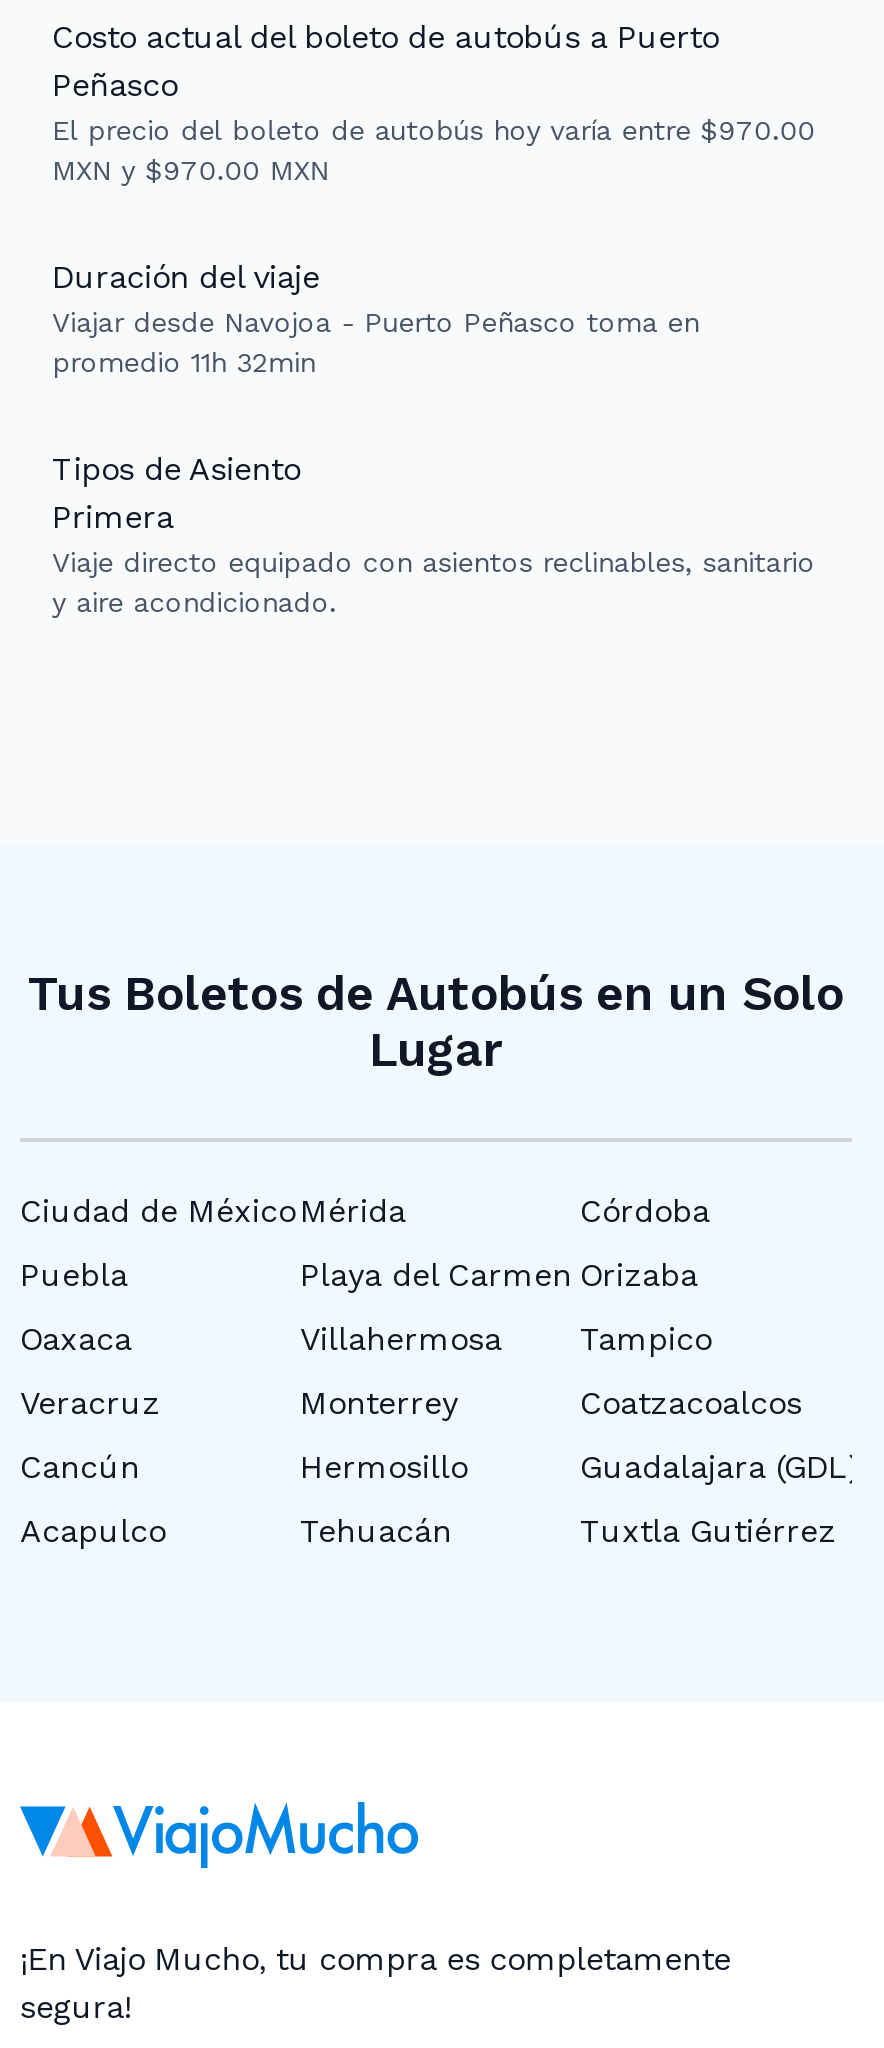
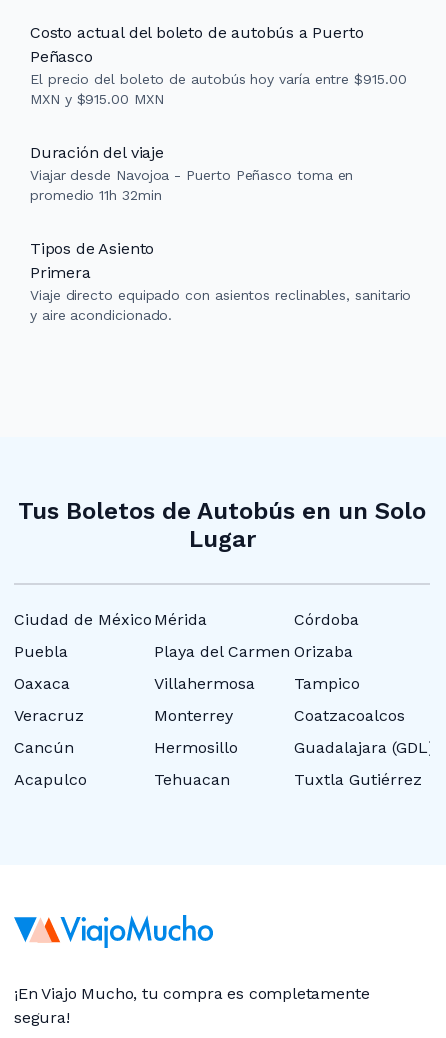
[52,114,815,146] El precio del boleto de autobús hoy varía entre $970.00 -> [30,71,407,87] El precio del boleto de autobús hoy varía entre $915.00
[52,154,329,186] MXN y $970.00 MXN -> [30,91,164,107] MXN y $915.00 MXN
[300,1512,452,1550] Tehuacán -> [154,770,230,789] Tehuacan

